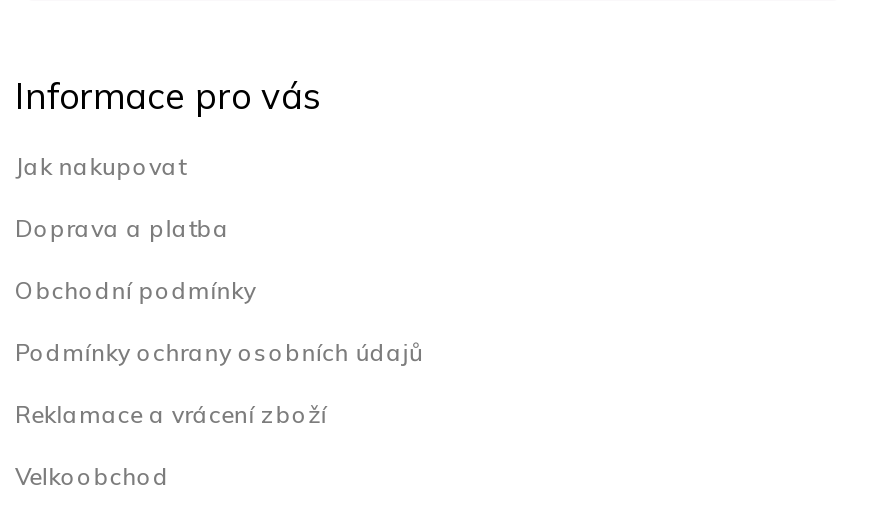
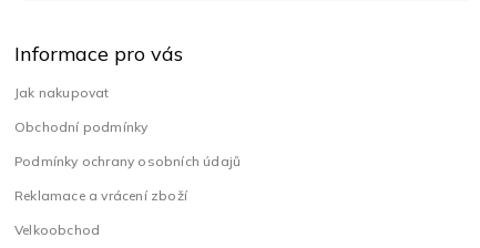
[15,214,229,244] Doprava a platba -> none

